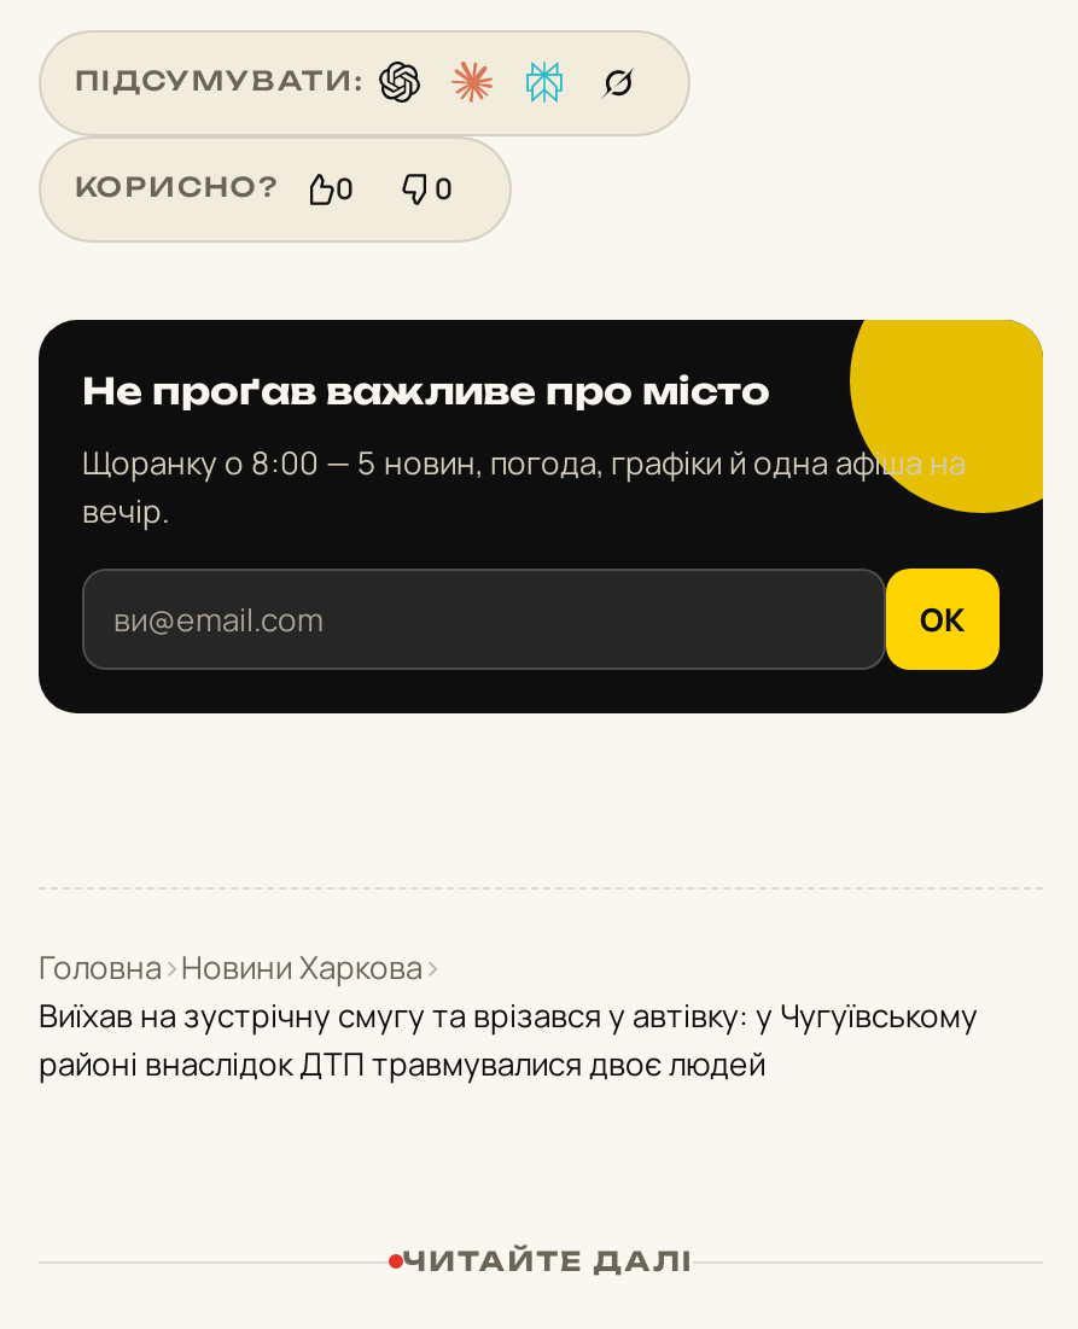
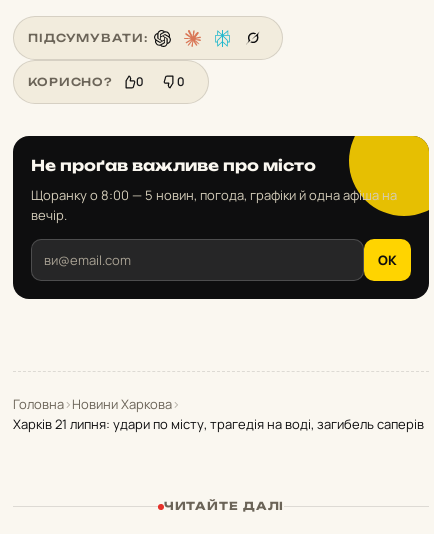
[39,993,978,1085] Виїхав на зустрічну смугу та врізався у автівку: у Чугуївському | районі внаслідок ДТП травмувалися двоє людей -> [13,415,424,433] Харків 21 липня: удари по місту, трагедія на воді, загибель саперів

